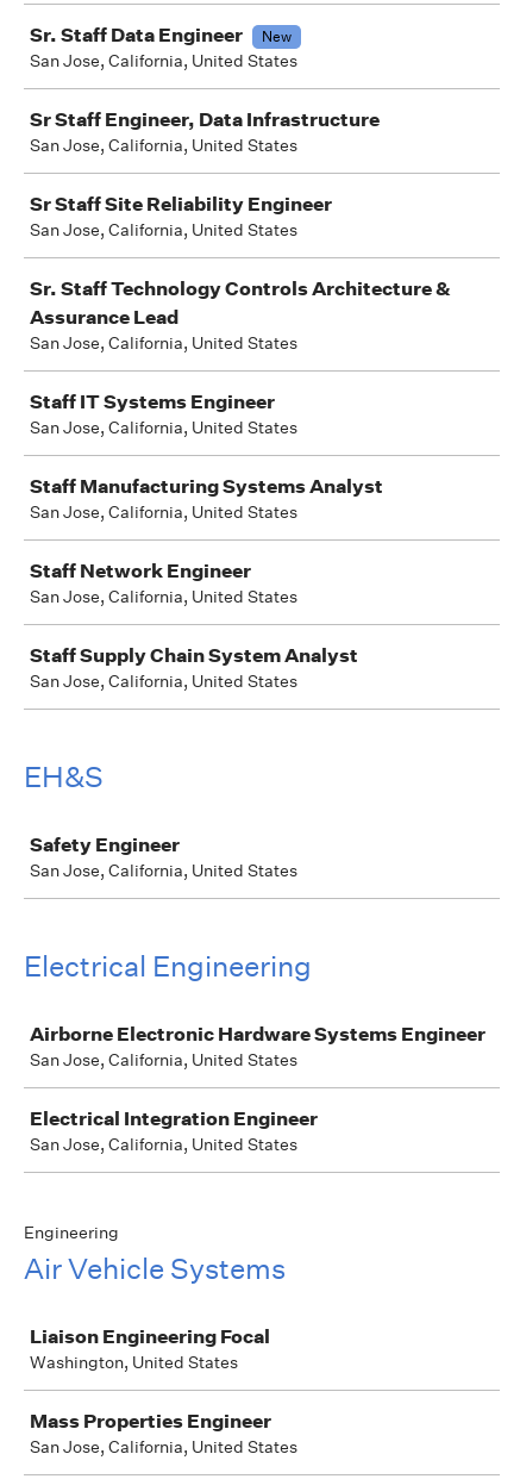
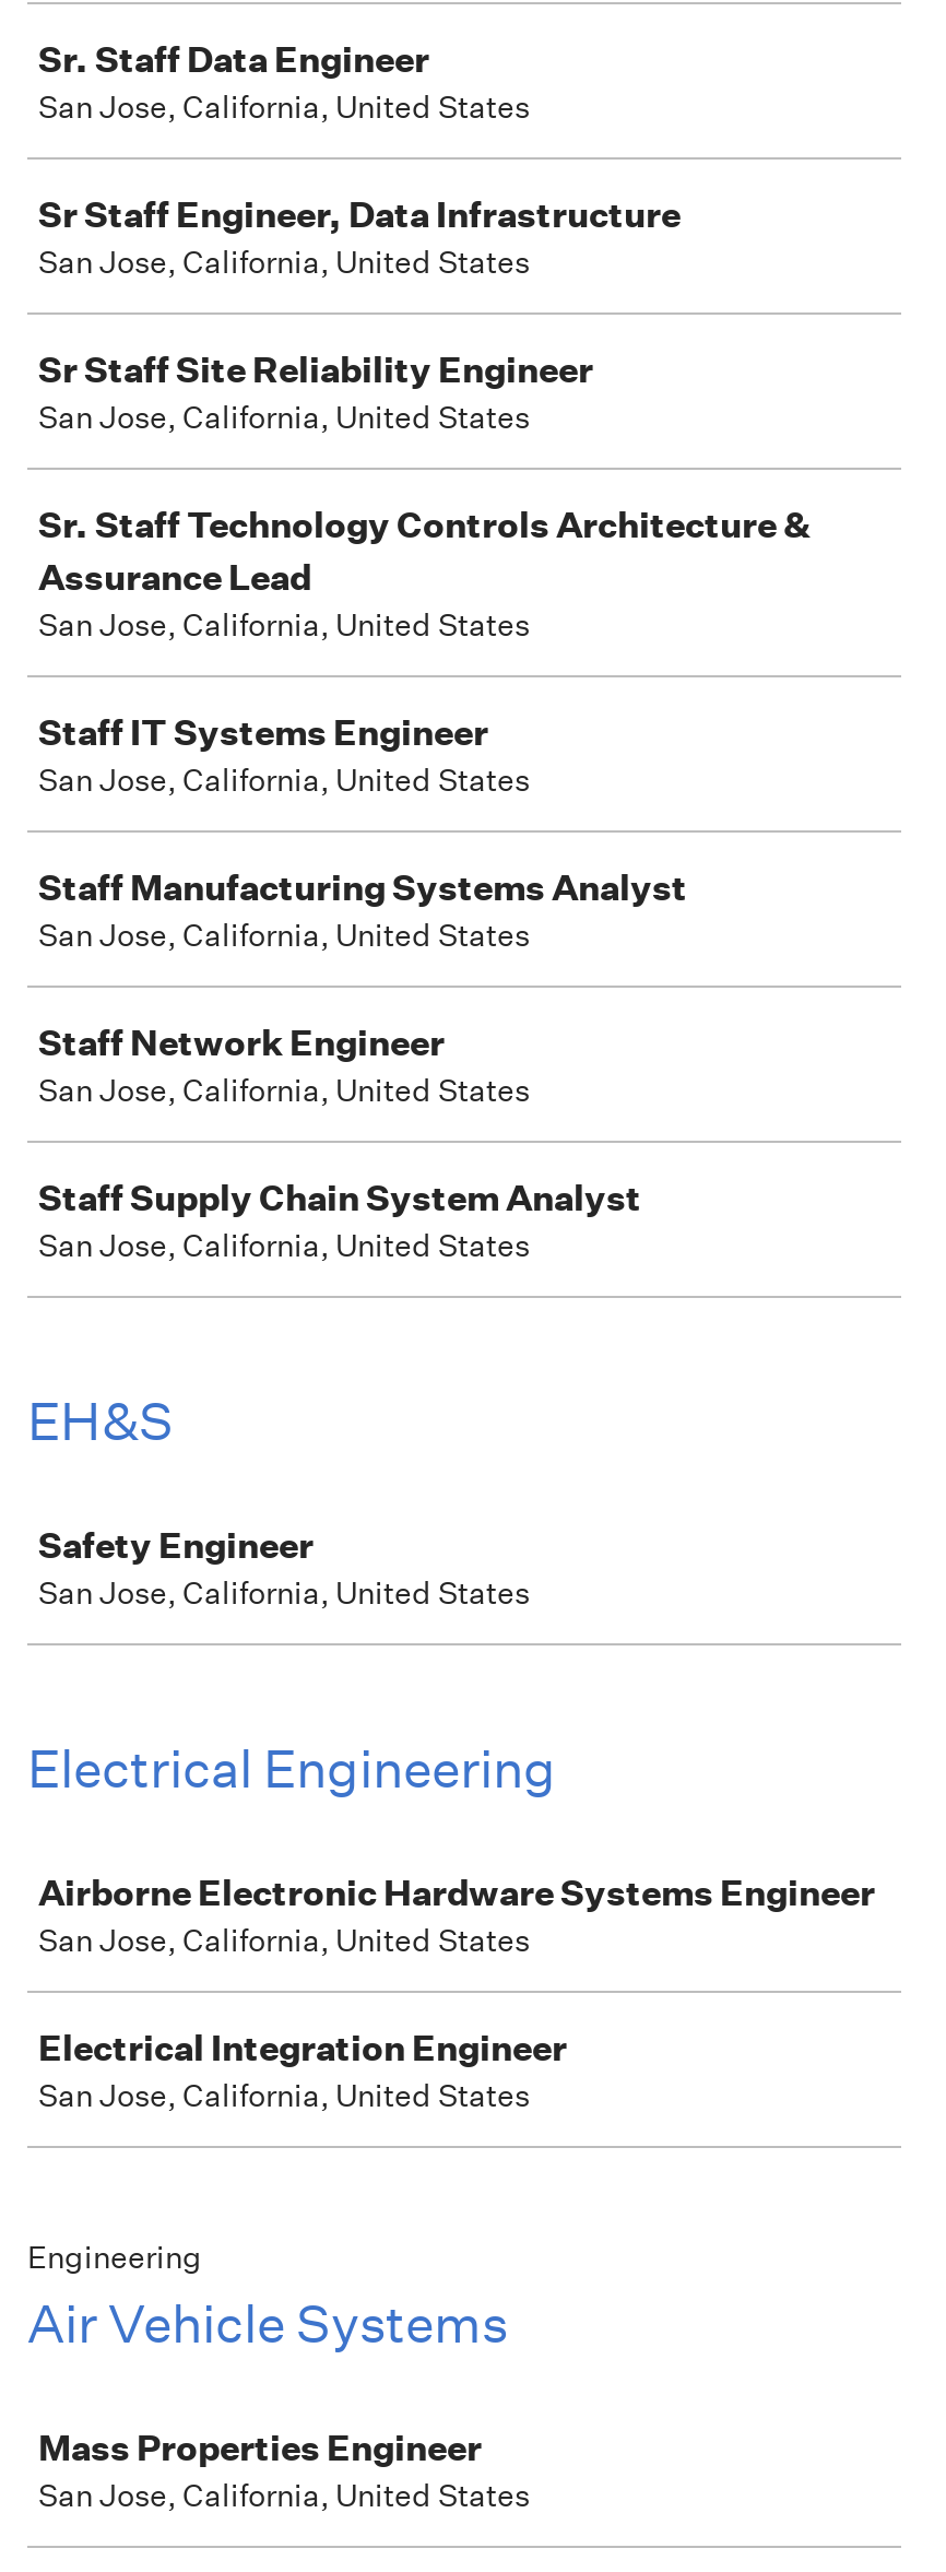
[262,26,292,46] New -> none
[30,1324,270,1373] Liaison Engineering Focal | Washington, United States -> none

